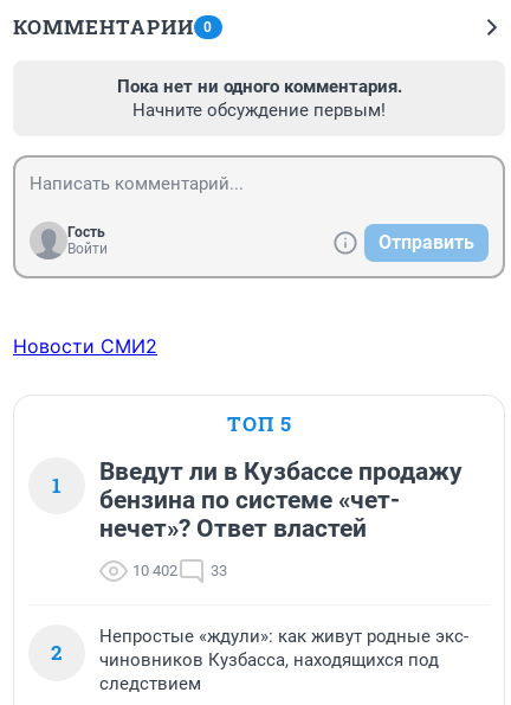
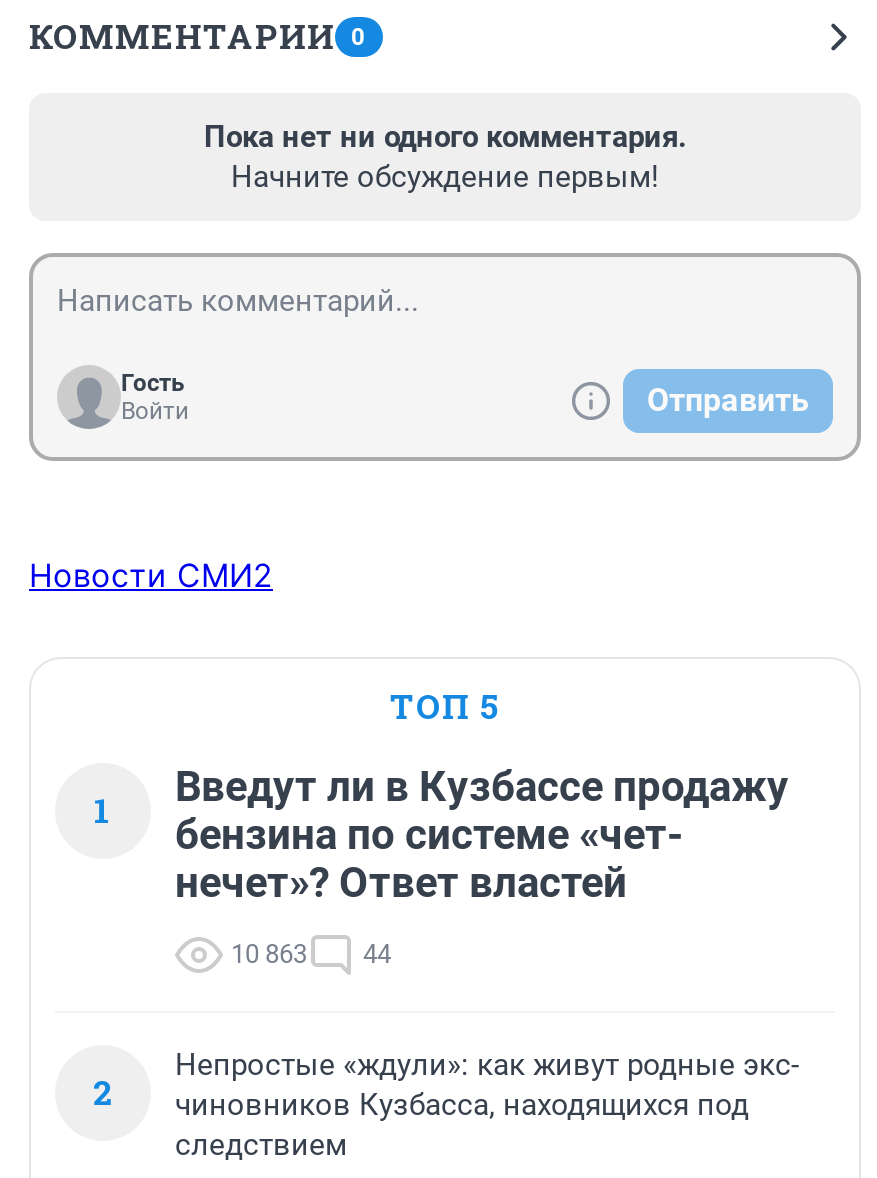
[132,562,177,580] 10 402 -> [231,939,307,969] 10 863
[211,562,227,580] 33 -> [363,939,391,969] 44

